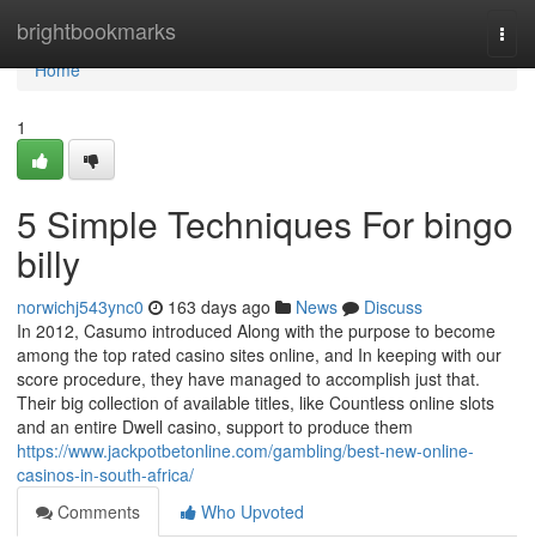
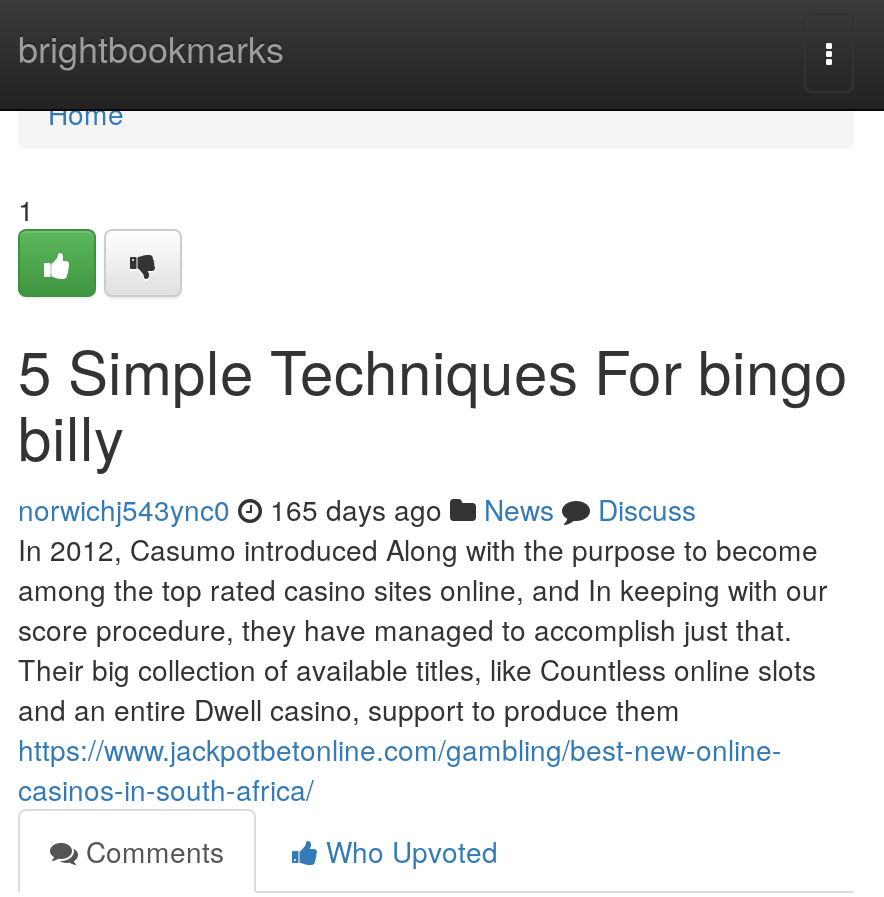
[17,295,422,319] norwichj543ync0 163 days ago News Discuss -> [18,489,696,529] norwichj543ync0 165 days ago News Discuss

